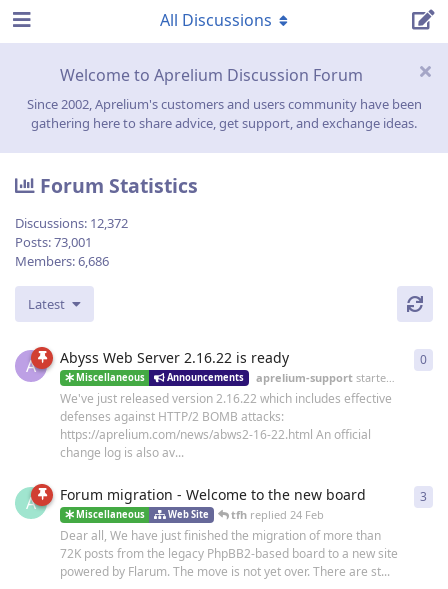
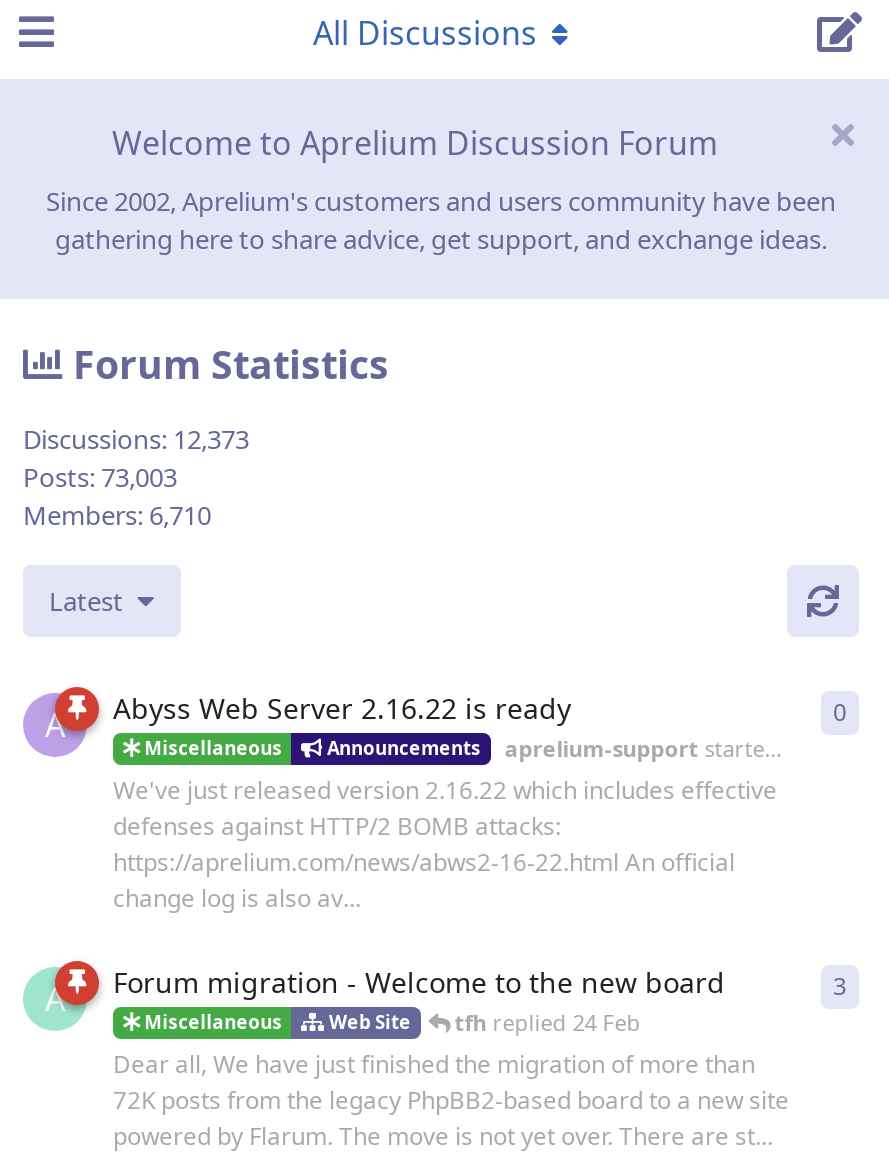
[15,214,128,232] Discussions: 12,372 -> [23,421,249,457] Discussions: 12,373
[15,233,92,251] Posts: 73,001 -> [23,459,177,495] Posts: 73,003
[15,252,109,270] Members: 6,686 -> [23,497,211,533] Members: 6,710

